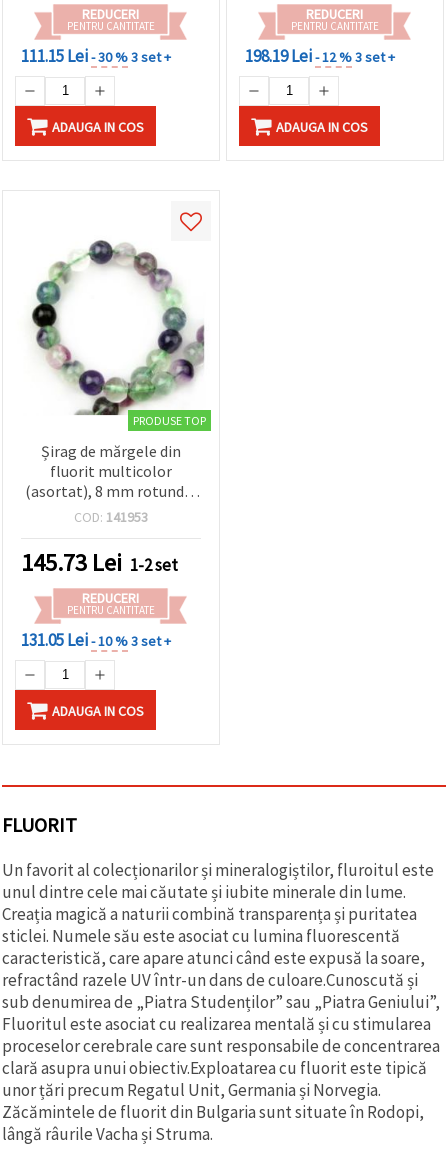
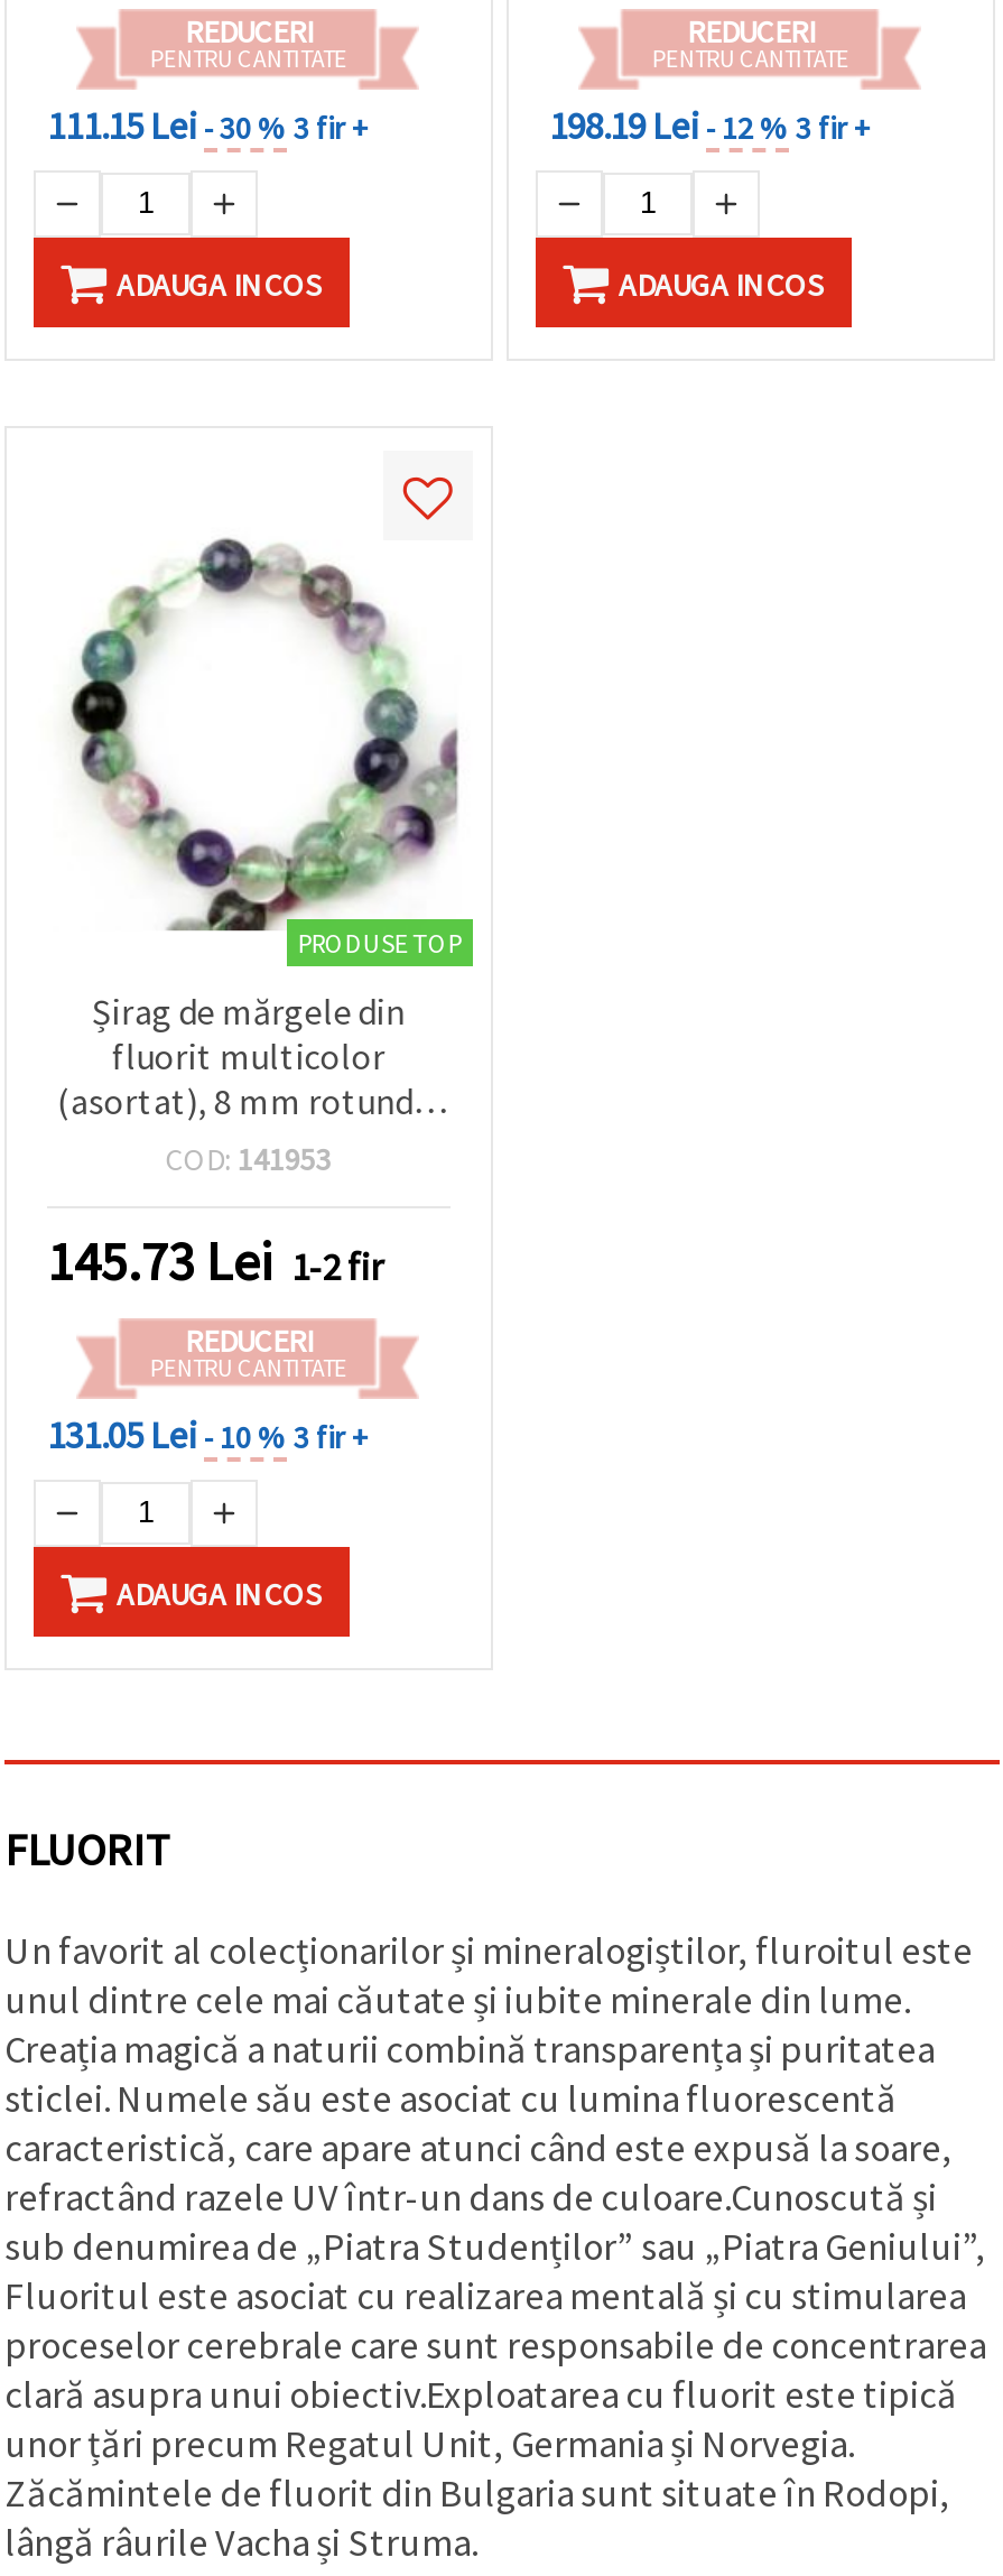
[21,45,171,67] 111.15 Lei - 30 % 3 set + -> [47,100,368,149] 111.15 Lei - 30 % 3 fir +
[245,45,395,67] 198.19 Lei - 12 % 3 set + -> [549,100,870,149] 198.19 Lei - 12 % 3 fir +
[21,547,178,578] 145.73 Lei 1-2 set -> [47,1225,383,1295] 145.73 Lei 1-2 fir
[21,629,171,651] 131.05 Lei - 10 % 3 set + -> [47,1409,368,1459] 131.05 Lei - 10 % 3 fir +

